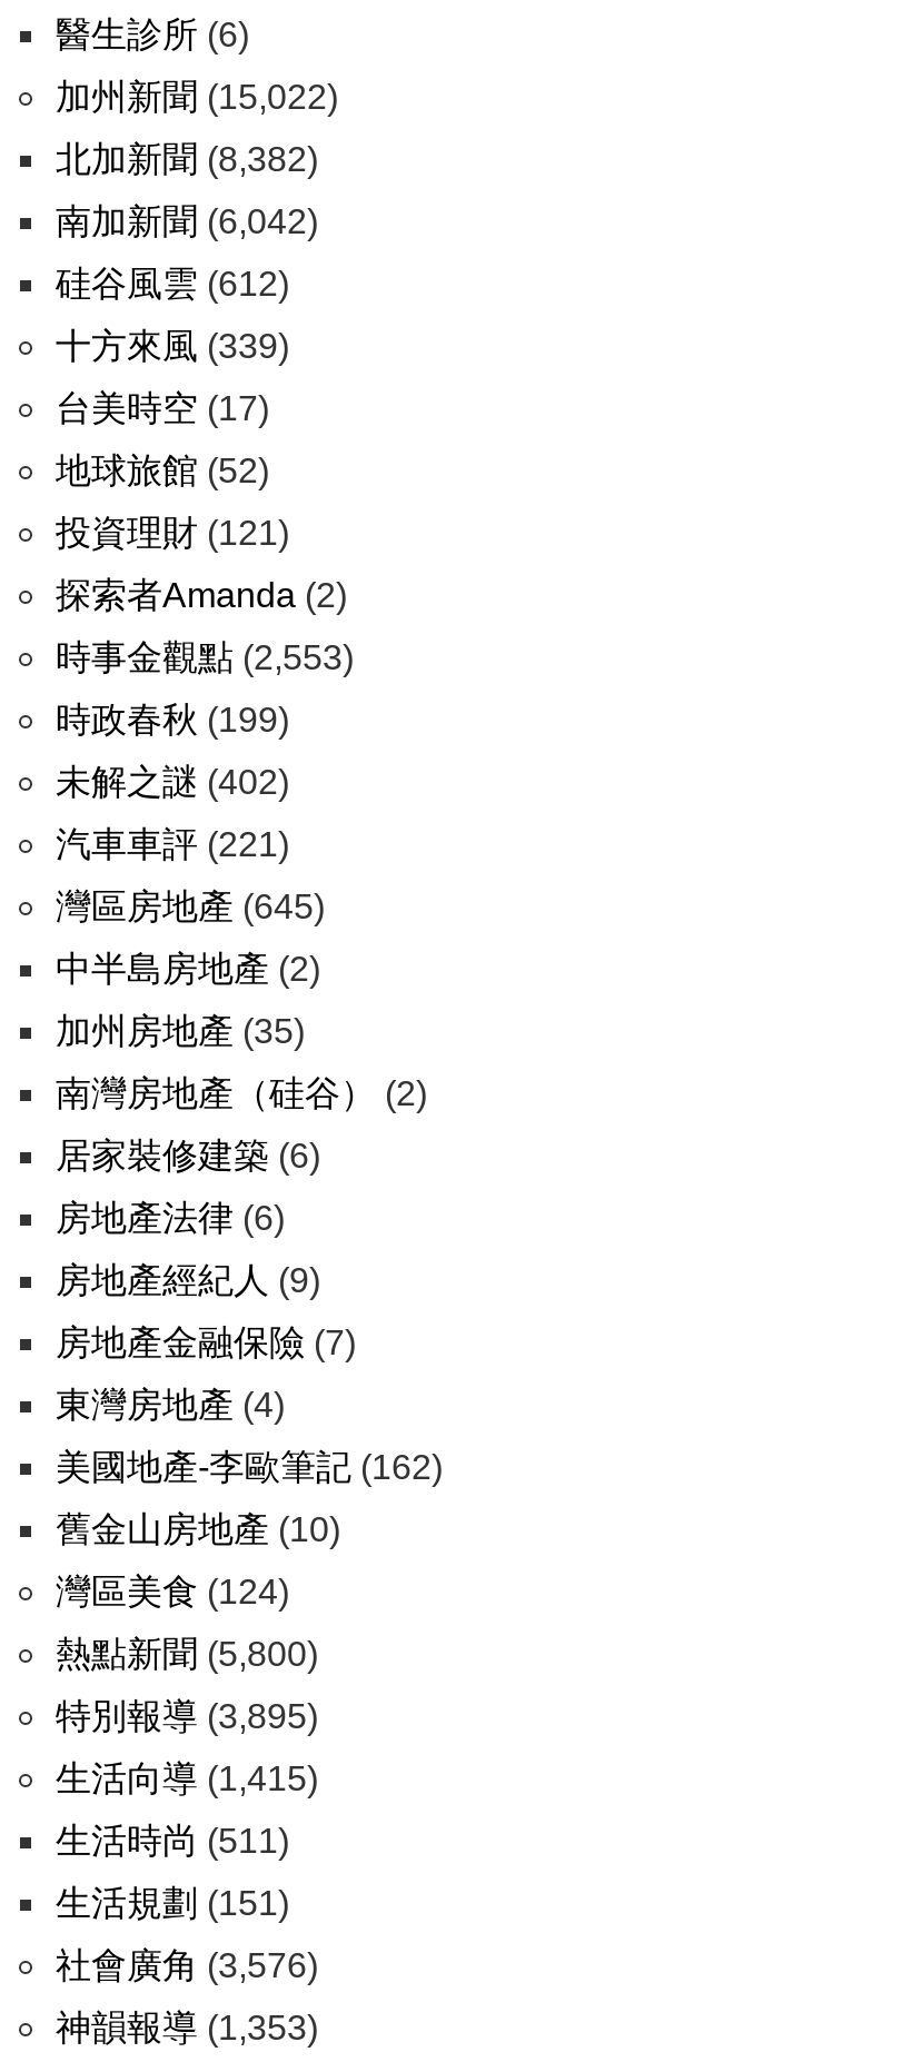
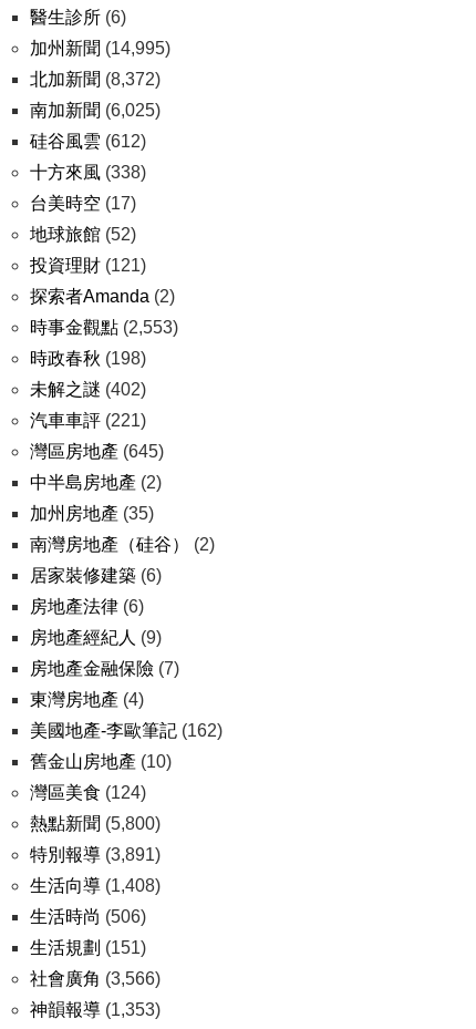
[56,78,338,116] 加州新聞(15,022) -> [30,39,170,58] 加州新聞(14,995)
[56,140,318,178] 北加新聞(8,382) -> [30,70,161,89] 北加新聞(8,372)
[56,202,318,240] 南加新聞(6,042) -> [30,101,161,120] 南加新聞(6,025)
[56,327,289,365] 十方來風(339) -> [30,163,146,182] 十方來風(338)
[56,701,289,738] 時政春秋(199) -> [30,349,146,368] 時政春秋(198)
[56,1697,318,1735] 特別報導(3,895) -> [30,845,161,864] 特別報導(3,891)
[56,1759,318,1797] 生活向導(1,415) -> [30,876,161,895] 生活向導(1,408)
[56,1822,289,1860] 生活時尚(511) -> [30,907,146,926] 生活時尚(506)
[56,1946,318,1984] 社會廣角(3,576) -> [30,969,161,988] 社會廣角(3,566)

